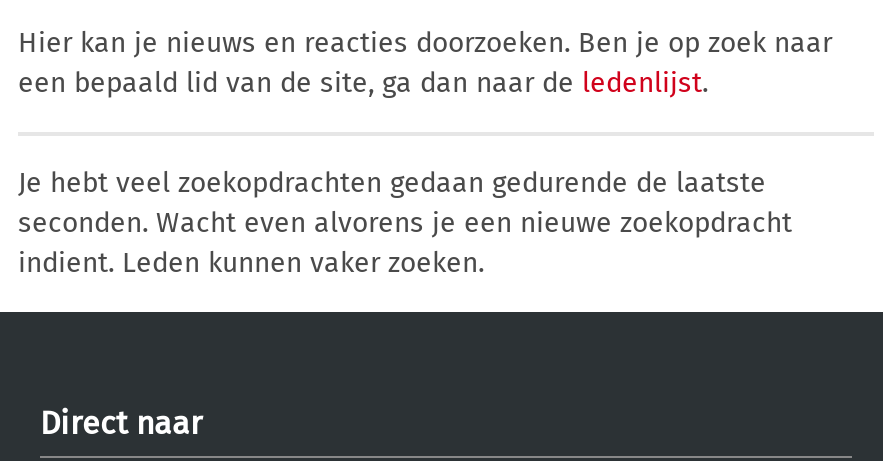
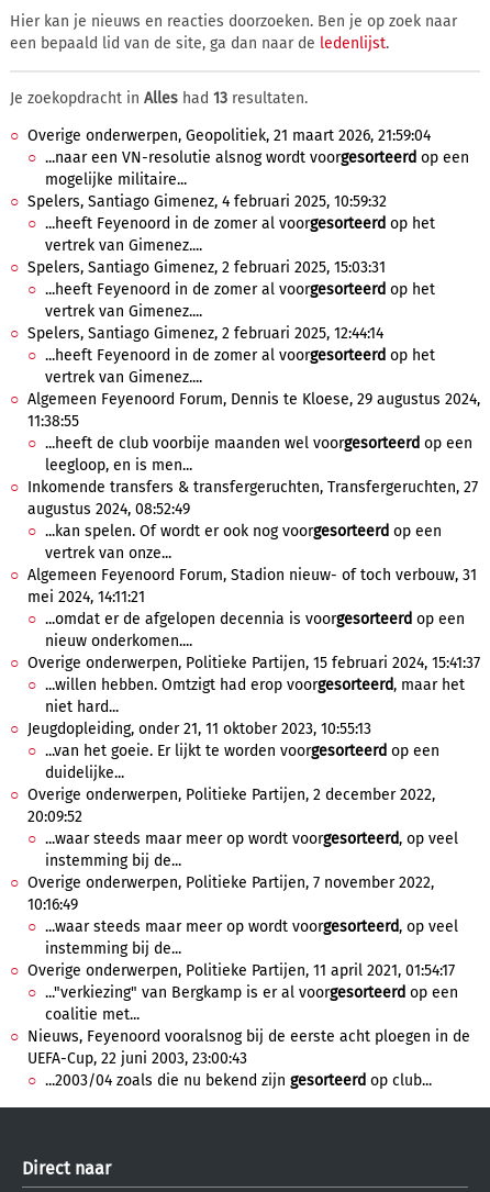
[18,166,792,280] Je hebt veel zoekopdrachten gedaan gedurende de laatste | seconden. Wacht even alvorens je een nieuwe zoekopdracht | indient. Leden kunnen vaker zoeken. -> [10,89,480,1090] Je zoekopdracht in Alles had 13 resultaten. | Overige onderwerpen, Geopolitiek, 21 maart 2026, 21:59:04 | ...naar een VN-resolutie alsnog wordt voorgesorteerd op een | mogelijke militaire... | Spelers, Santiago Gimenez, 4 februari 2025, 10:59:32 | ...heeft Feyenoord in de zomer al voorgesorteerd op het | vertrek van Gimenez.... | Spelers, Santiago Gimenez, 2 februari 2025, 15:03:31 | ...heeft Feyenoord in de zomer al voorgesorteerd op het | vertrek van Gimenez.... | Spelers, Santiago Gimenez, 2 februari 2025, 12:44:14 | ...heeft Feyenoord in de zomer al voorgesorteerd op het | vertrek van Gimenez.... | Algemeen Feyenoord Forum, Dennis te Kloese, 29 augustus 2024, | 11:38:55 | ...heeft de club voorbije maanden wel voorgesorteerd op een | leegloop, en is men... | Inkomende transfers & transfergeruchten, Transfergeruchten, 27 | augustus 2024, 08:52:49 | ...kan spelen. Of wordt er ook nog voorgesorteerd op een | vertrek van onze... | Algemeen Feyenoord Forum, Stadion nieuw- of toch verbouw, 31 | mei 2024, 14:11:21 | ...omdat er de afgelopen decennia is voorgesorteerd op een | nieuw onderkomen.... | Overige onderwerpen, Politieke Partijen, 15 februari 2024, 15:41:37 | ...willen hebben. Omtzigt had erop voorgesorteerd, maar het | niet hard... | Jeugdopleiding, onder 21, 11 oktober 2023, 10:55:13 | ...van het goeie. Er lijkt te worden voorgesorteerd op een | duidelijke... | Overige onderwerpen, Politieke Partijen, 2 december 2022, | 20:09:52 | ...waar steeds maar meer op wordt voorgesorteerd, op veel | instemming bij de... | Overige onderwerpen, Politieke Partijen, 7 november 2022, | 10:16:49 | ...waar steeds maar meer op wordt voorgesorteerd, op veel | instemming bij de... | Overige onderwerpen, Politieke Partijen, 11 april 2021, 01:54:17 | ..."verkiezing" van Bergkamp is er al voorgesorteerd op een | coalitie met... | Nieuws, Feyenoord vooralsnog bij de eerste acht ploegen in de | UEFA-Cup, 22 juni 2003, 23:00:43 | ...2003/04 zoals die nu bekend zijn gesorteerd op club...

